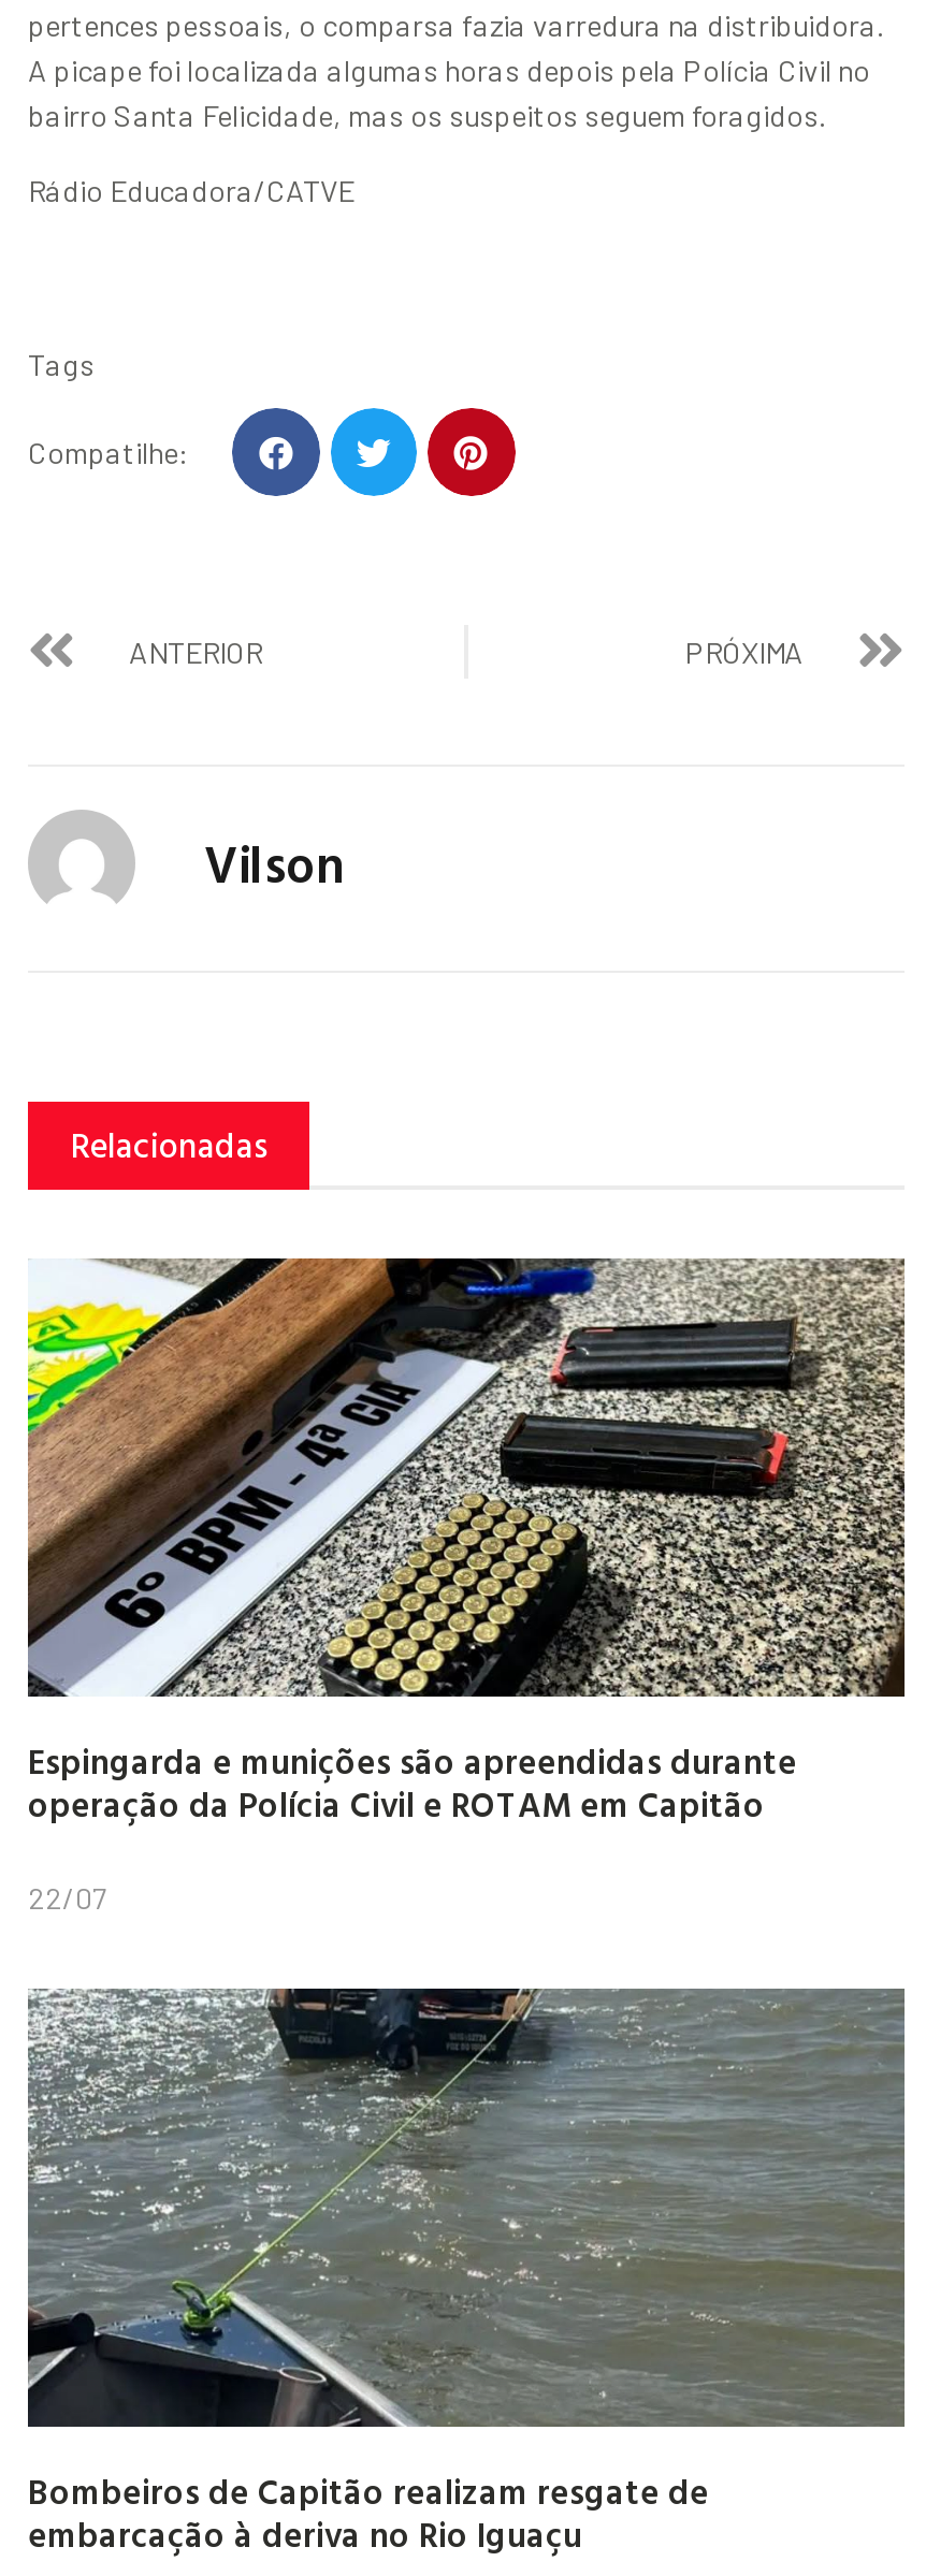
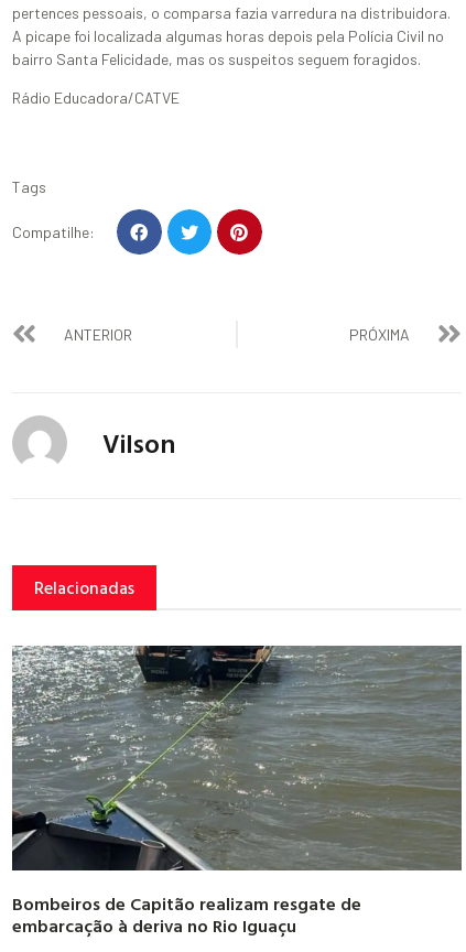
[26,1256,905,1916] [image] | Espingarda e munições são apreendidas durante | operação da Polícia Civil e ROTAM em Capitão | 22/07 -> none

